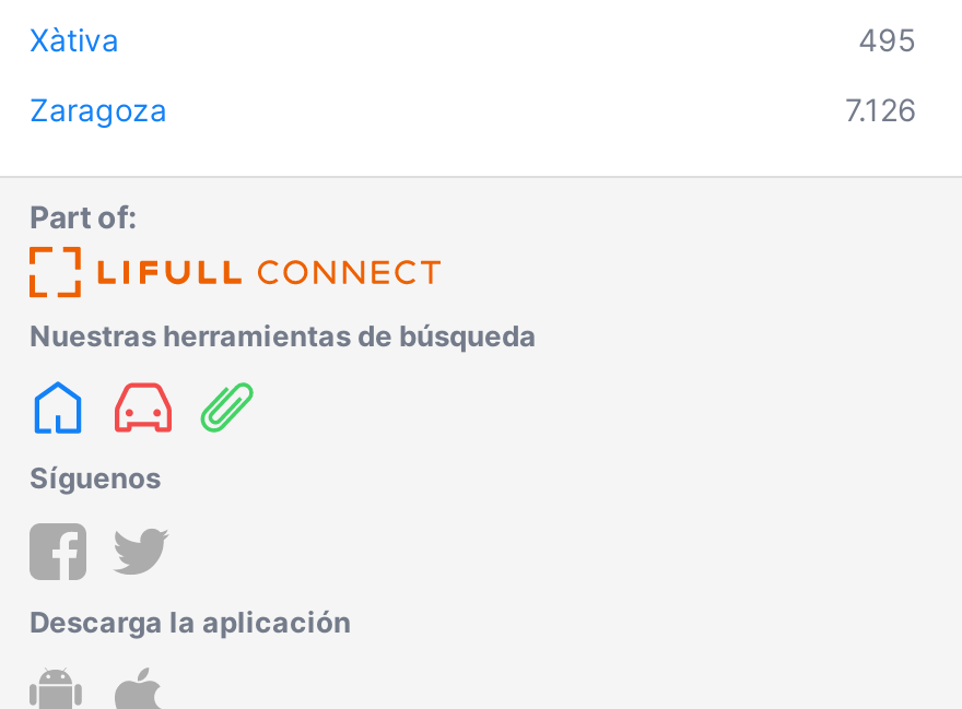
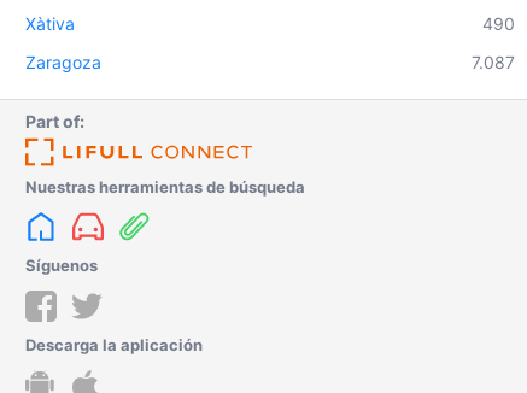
[858,20,917,57] 495 -> [482,13,515,33] 490
[845,90,917,127] 7.126 -> [472,51,515,72] 7.087

